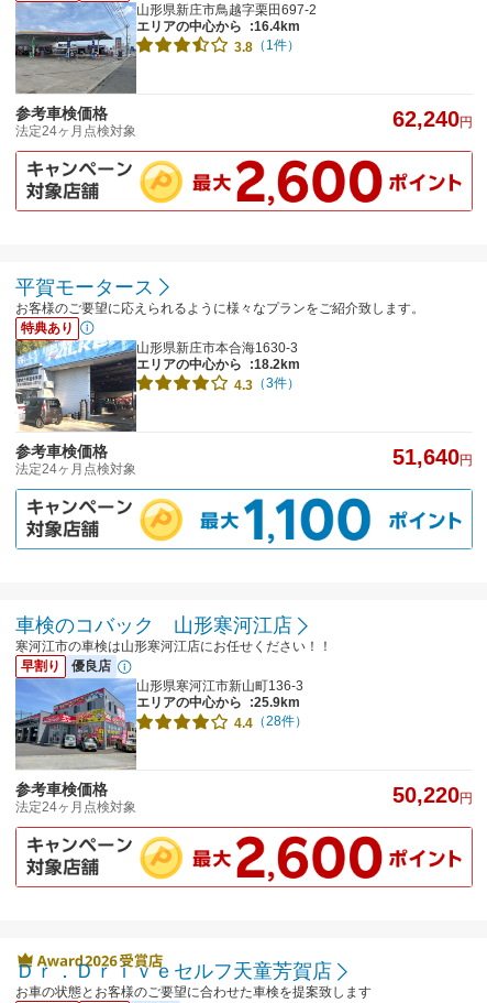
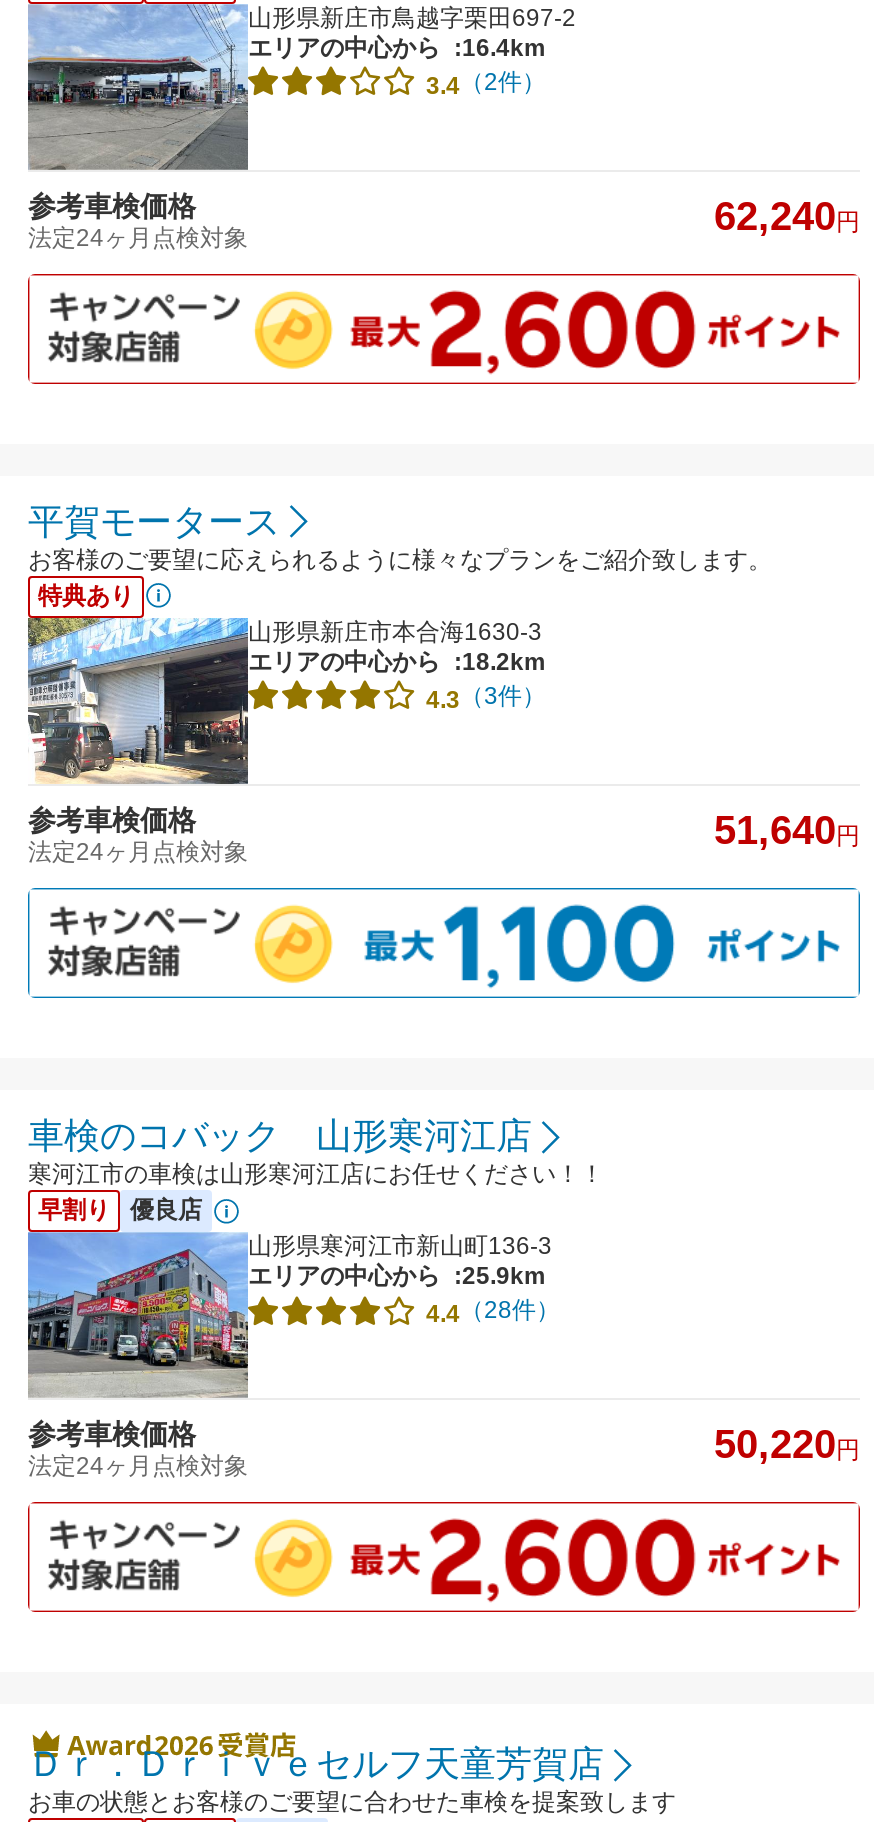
[234,37,300,55] 3.8（1件） -> [426,68,546,100] 3.4（2件）

